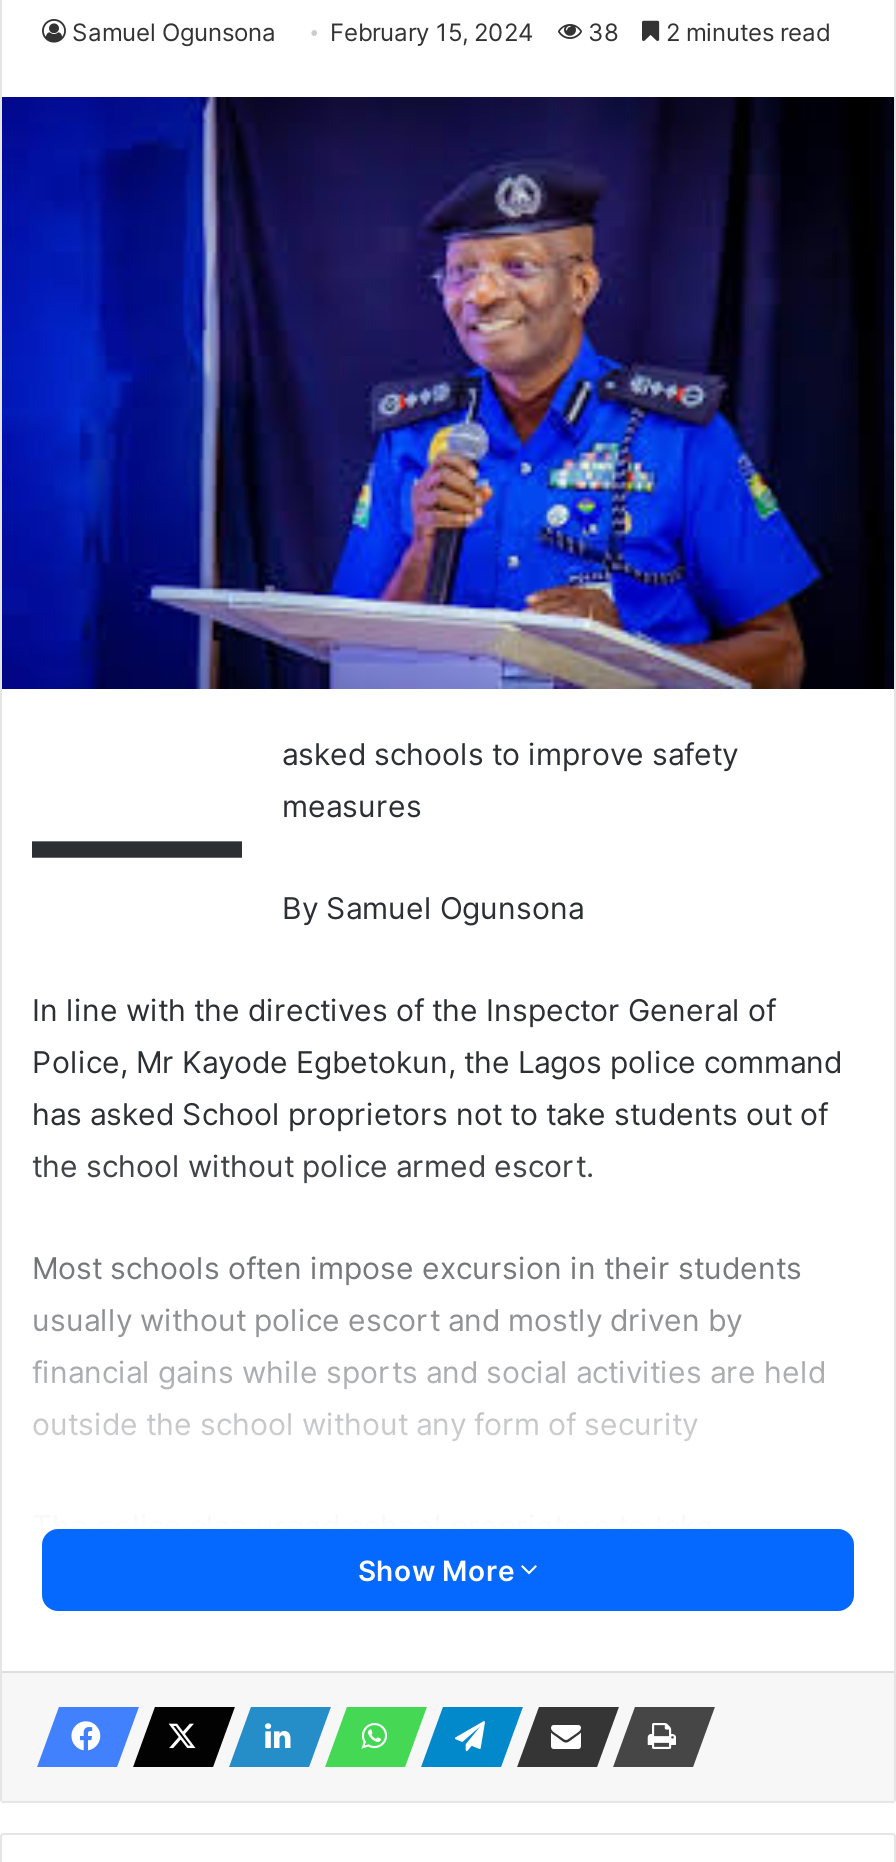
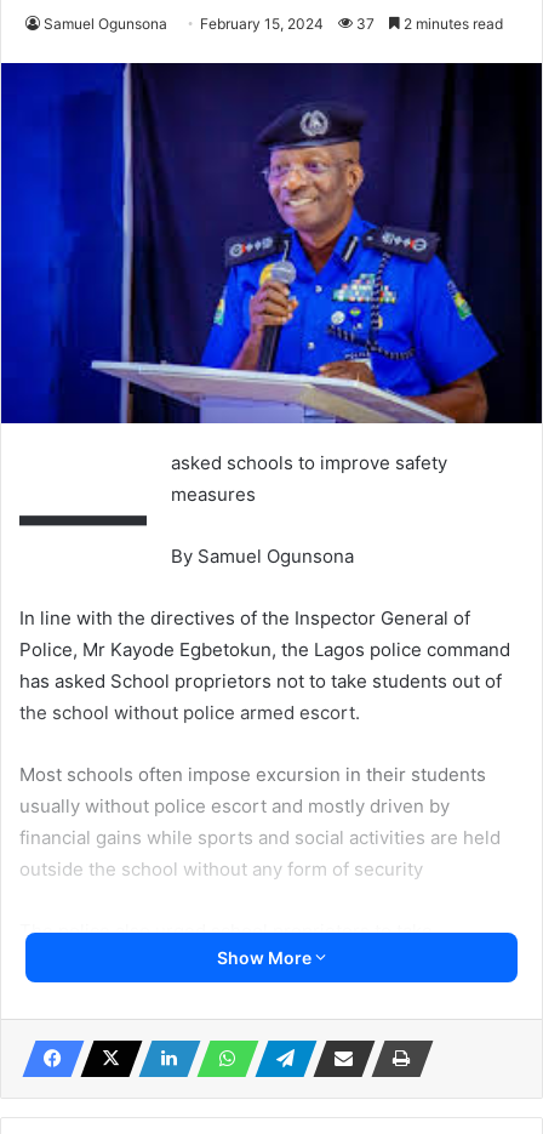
[72,16,830,46] Samuel Ogunsona February 15, 2024 38 2 minutes read -> [44,15,503,33] Samuel Ogunsona February 15, 2024 37 2 minutes read

